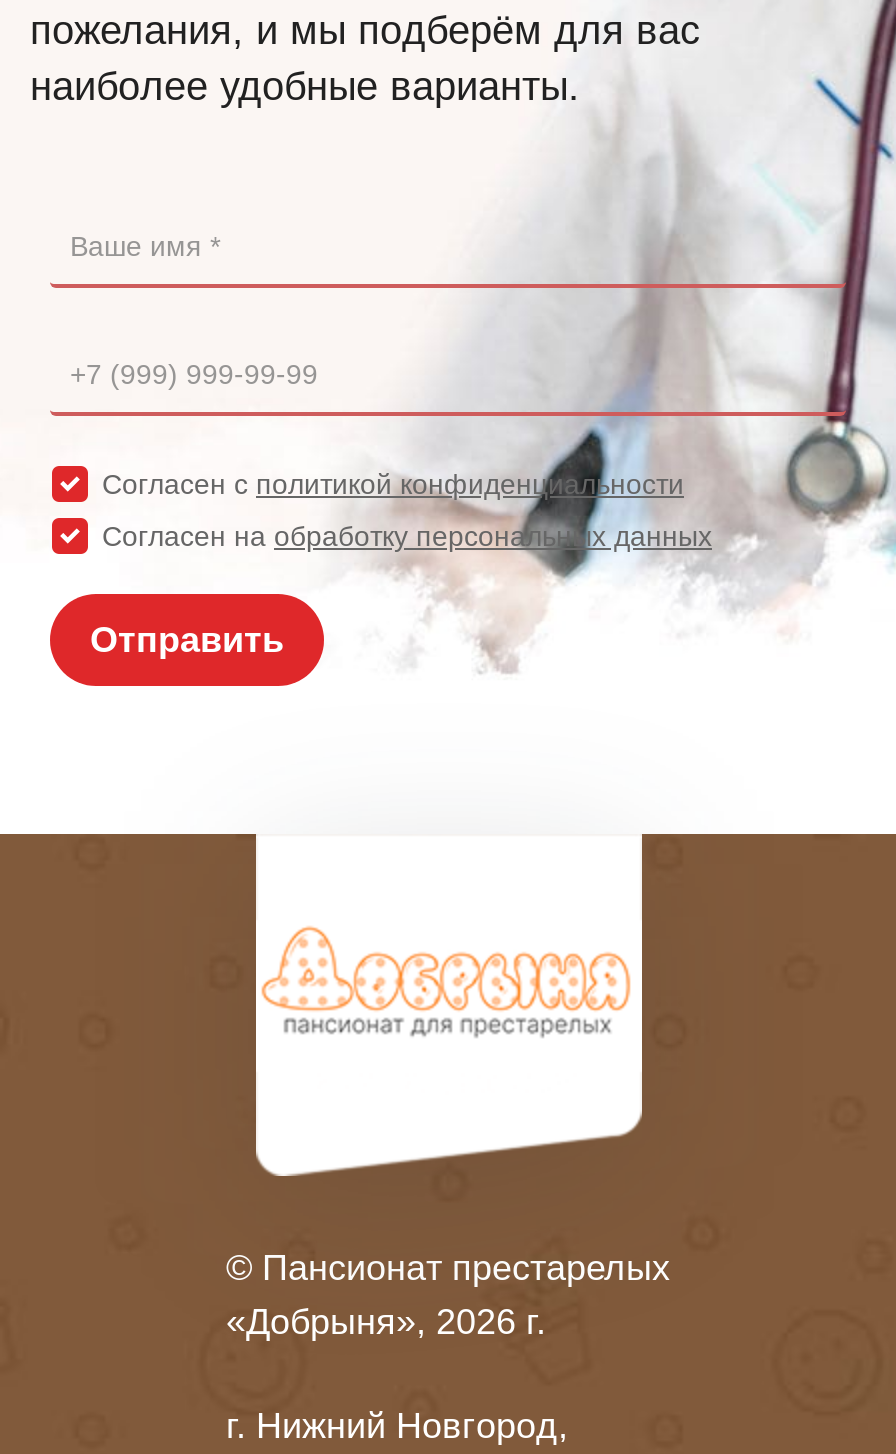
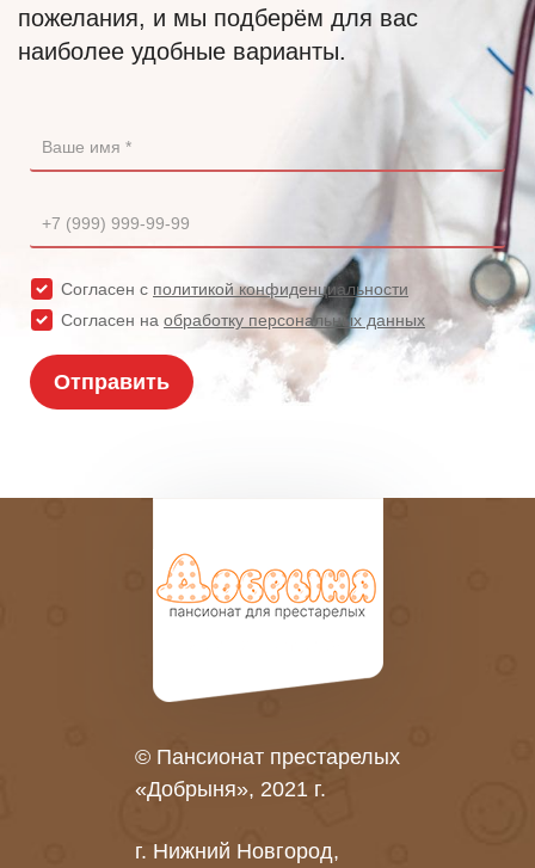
[226,1302,546,1342] «Добрыня», 2026 г. -> [135,777,326,801] «Добрыня», 2021 г.

